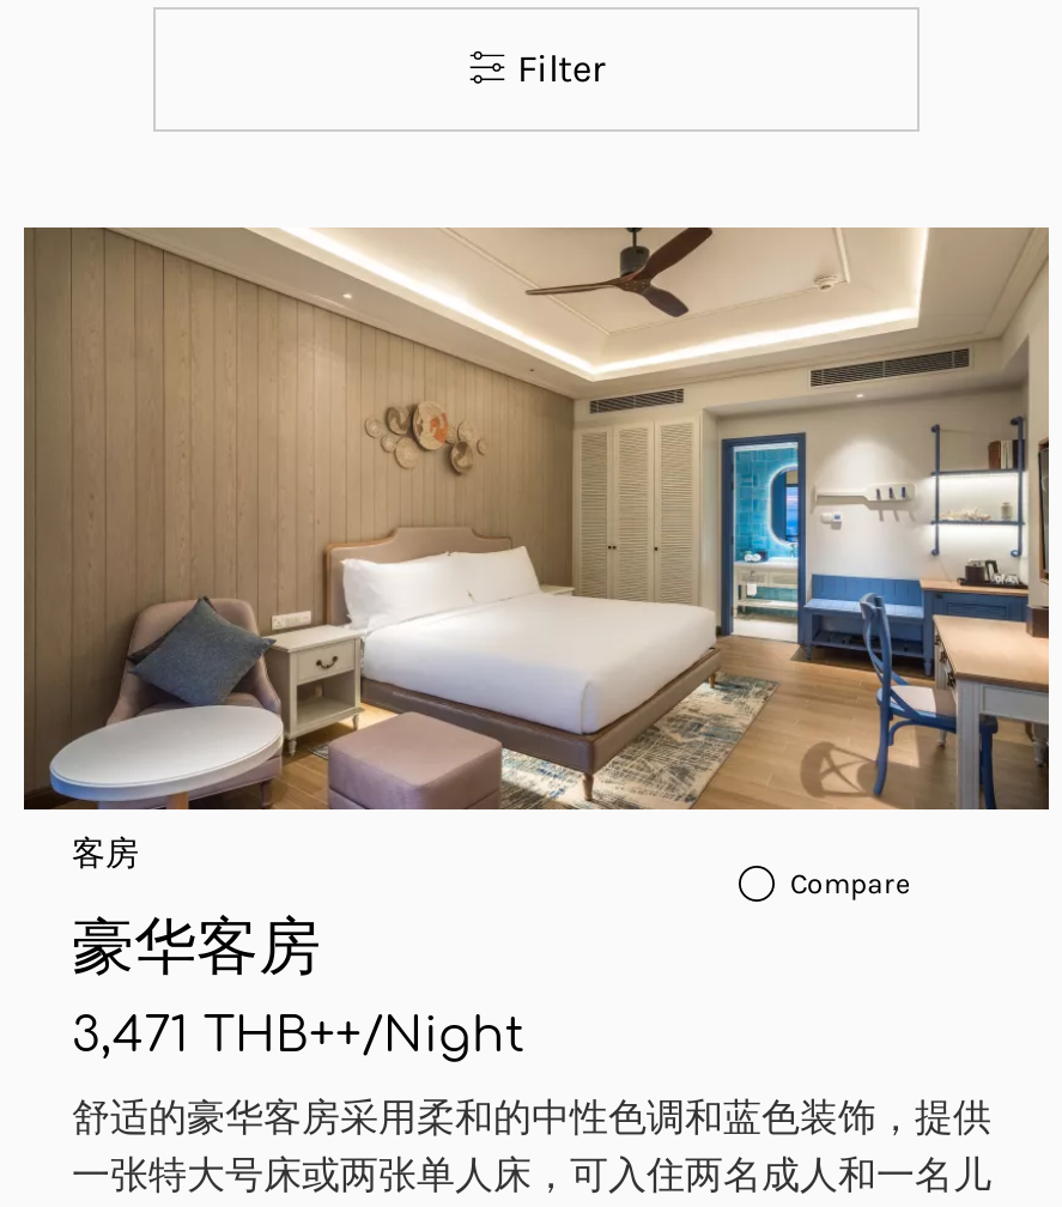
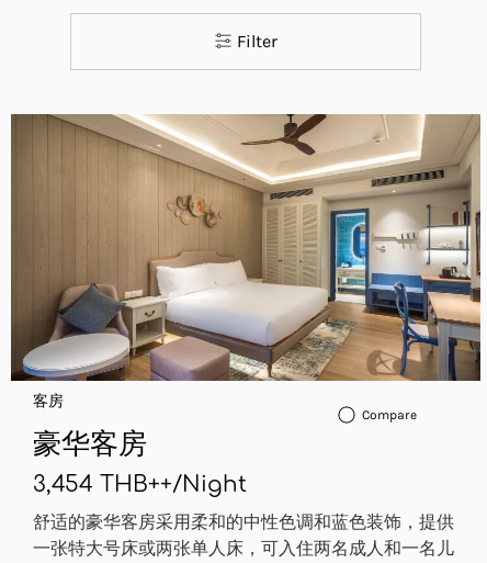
[72,1009,524,1065] 3,471 THB++/Night -> [33,472,247,498] 3,454 THB++/Night

